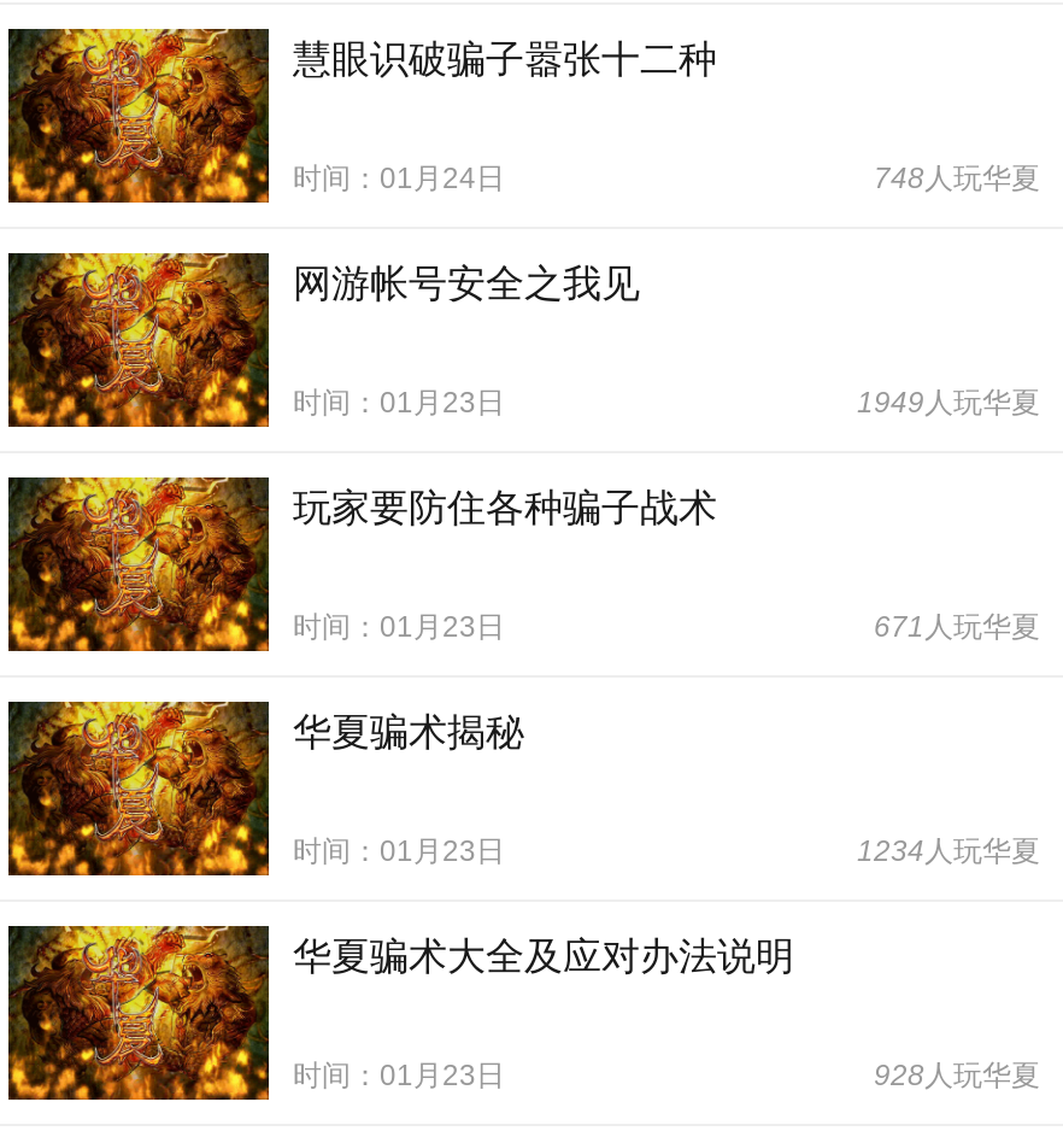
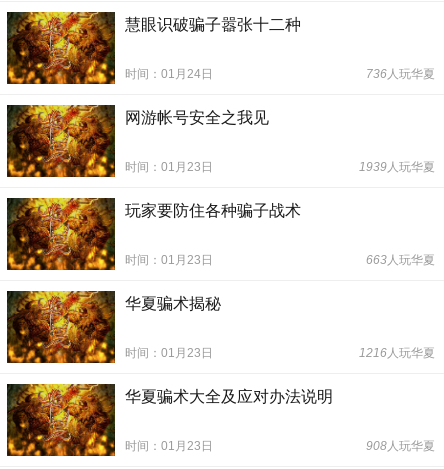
[874,162,1040,195] 748人玩华夏 -> [366,67,435,81] 736人玩华夏
[857,386,1040,420] 1949人玩华夏 -> [359,160,435,174] 1939人玩华夏
[874,610,1040,644] 671人玩华夏 -> [366,253,435,267] 663人玩华夏
[857,834,1040,868] 1234人玩华夏 -> [359,346,435,360] 1216人玩华夏
[874,1059,1040,1092] 928人玩华夏 -> [366,439,435,453] 908人玩华夏

